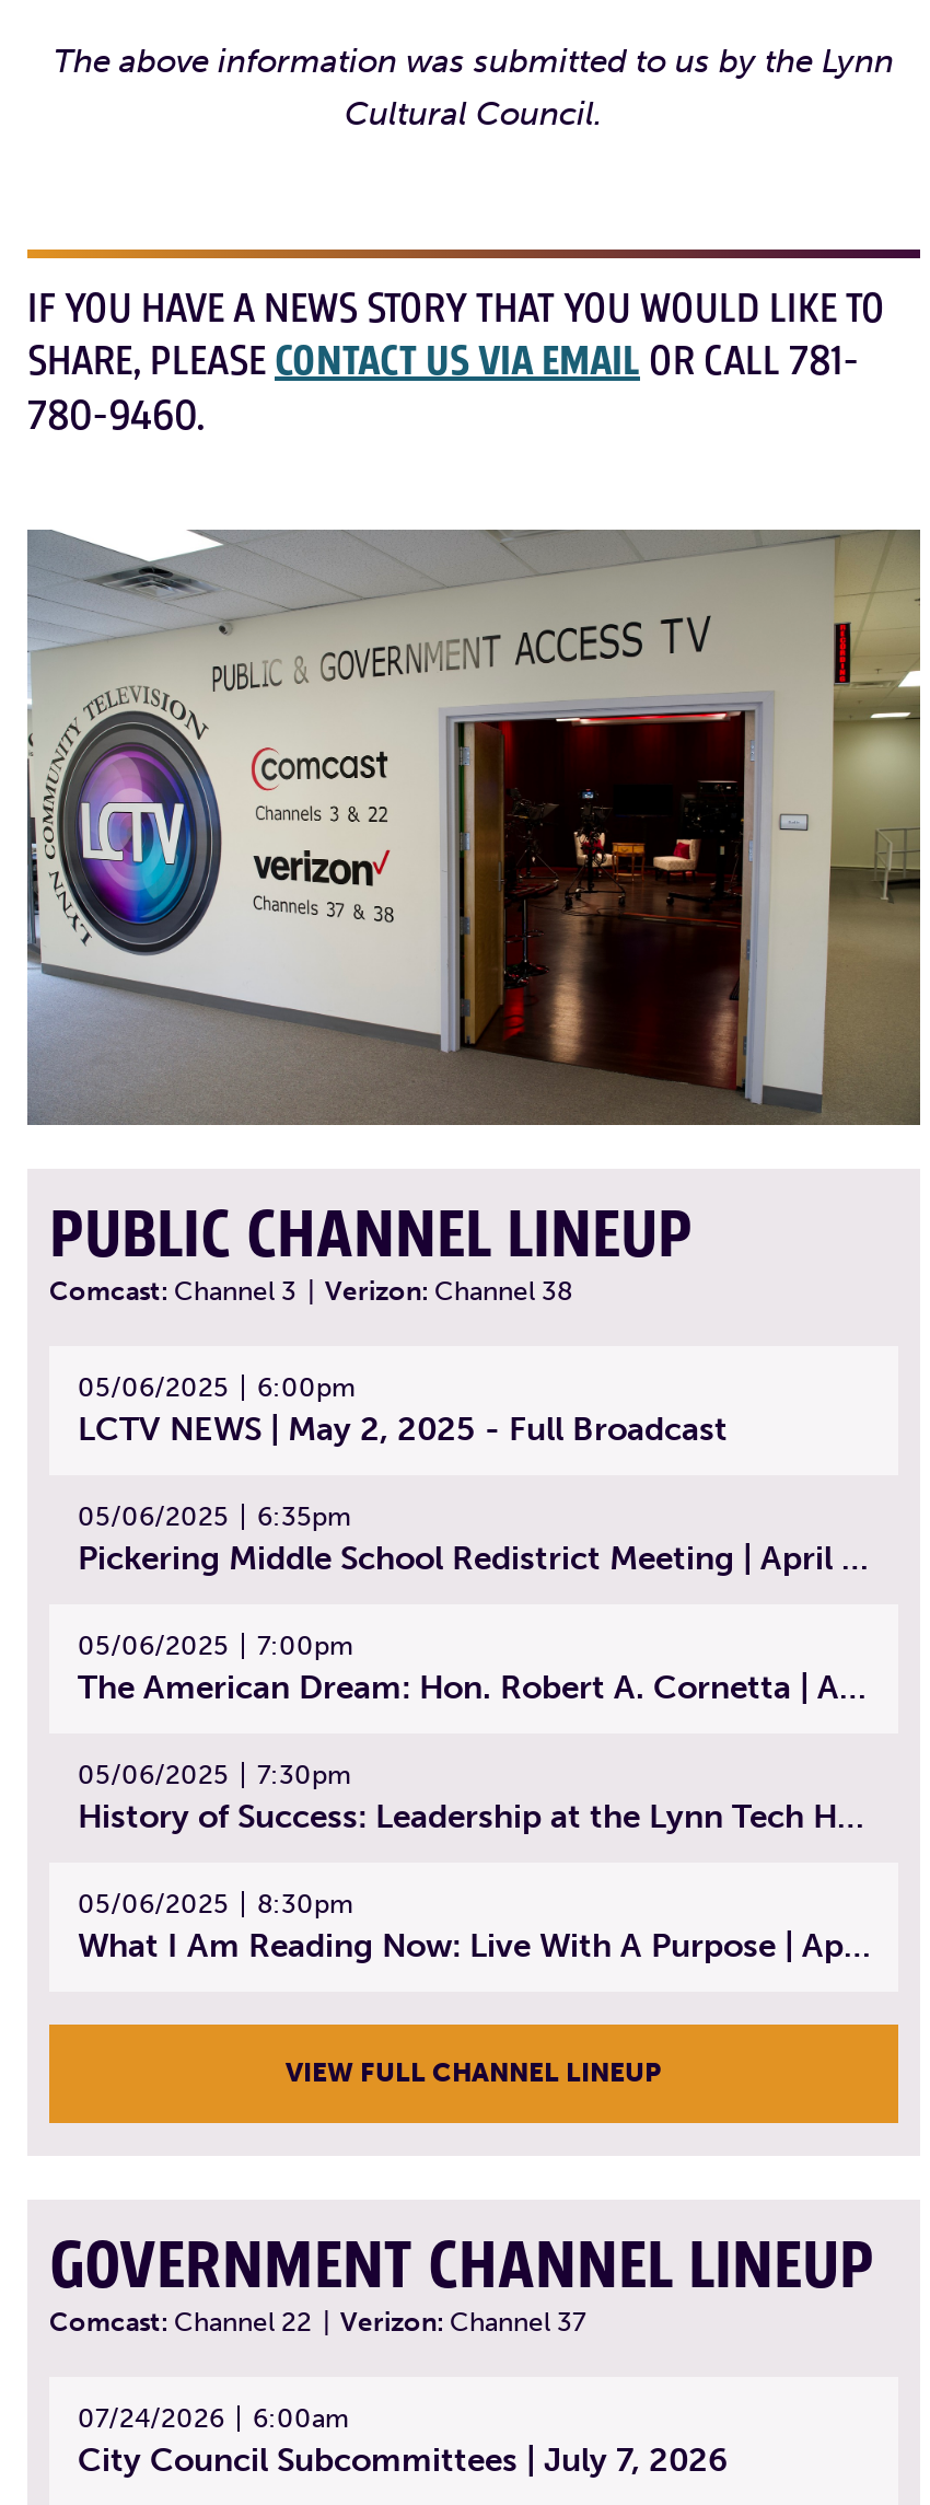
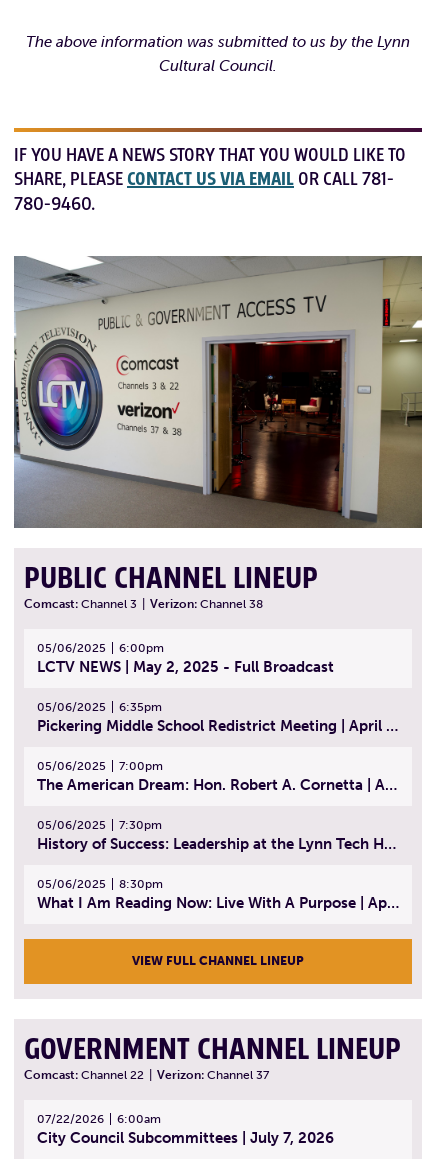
[78,2402,349,2433] 07/24/2026 6:00am -> [37,1111,161,1125] 07/22/2026 6:00am

